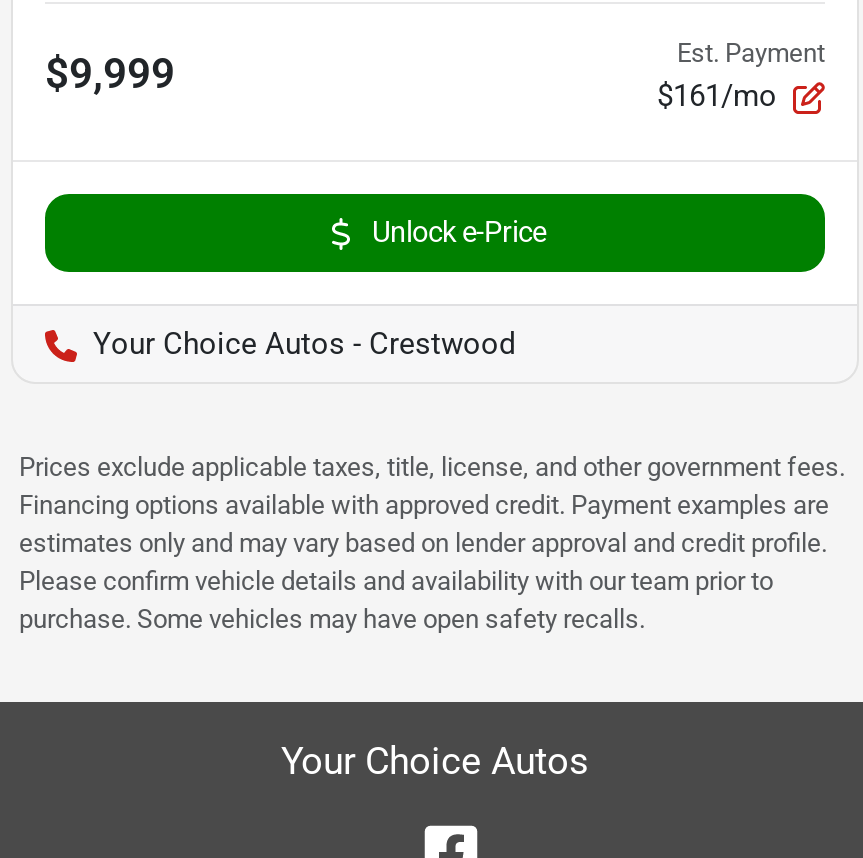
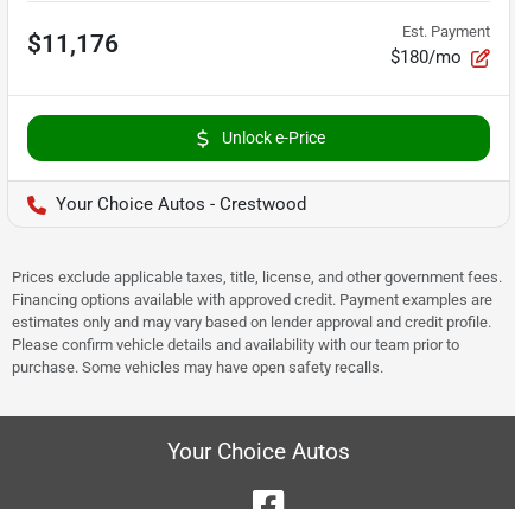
[45,49,175,97] $9,999 -> [27,29,119,58] $11,176
[657,78,777,114] $161/mo -> [390,47,462,68] $180/mo

